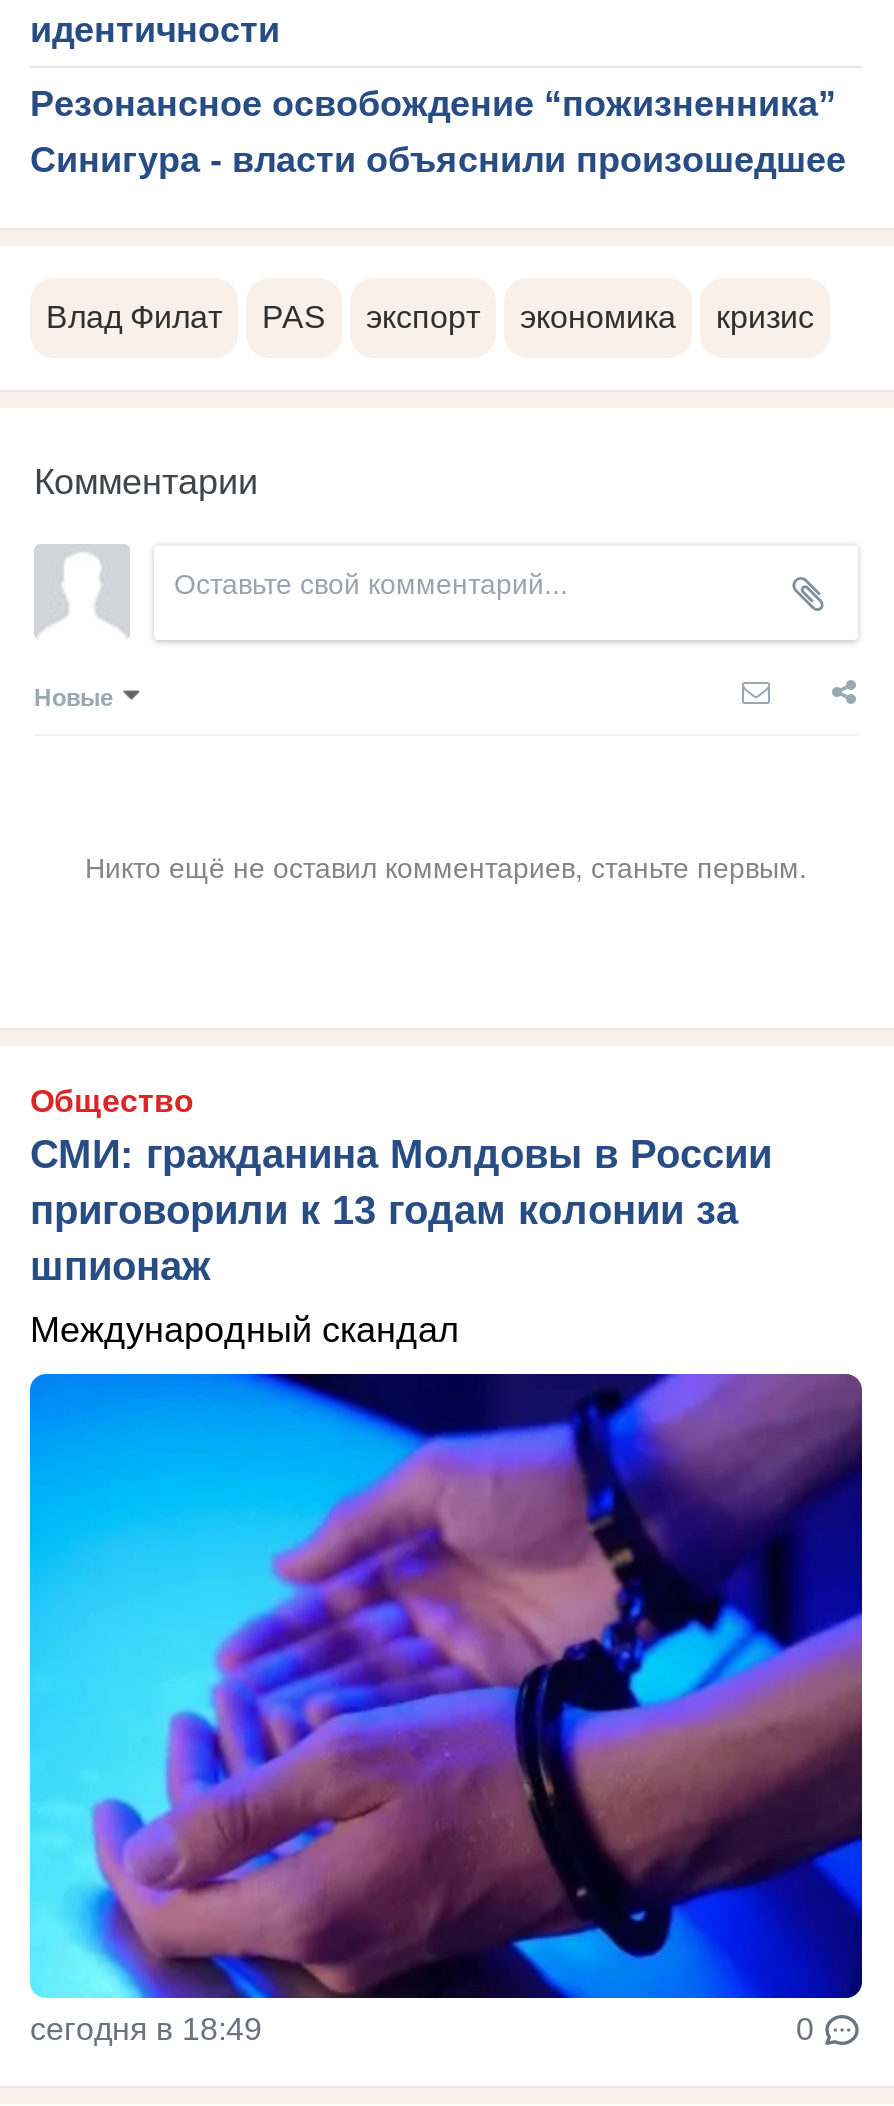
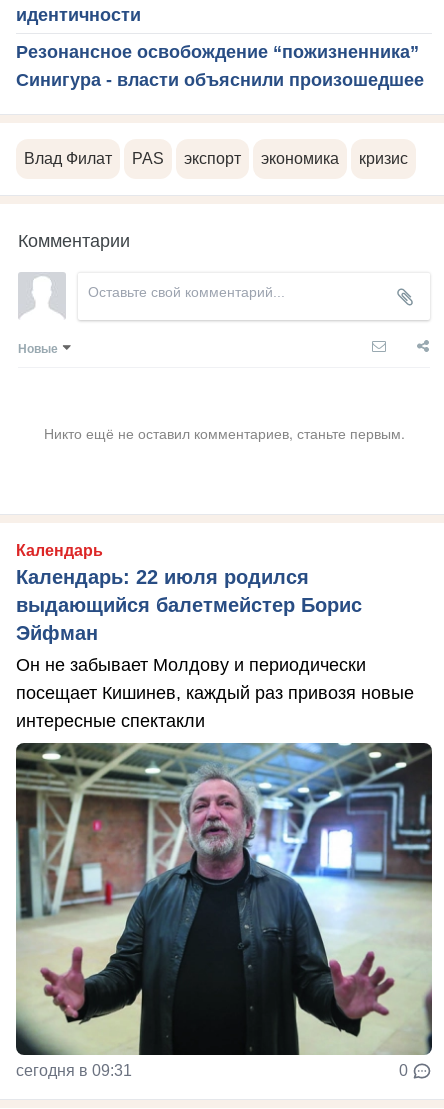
[30,1084,772,1288] Общество | СМИ: гражданина Молдовы в России | приговорили к 13 годам колонии за | шпионаж -> [16,542,362,644] Календарь | Календарь: 22 июля родился | выдающийся балетмейстер Борис | Эйфман
[30,1310,460,1350] Международный скандал -> [16,655,414,731] Он не забывает Молдову и периодически | посещает Кишинев, каждый раз привозя новые | интересные спектакли
[28,1378,864,2046] [image] | сегодня в 18:49 -> [15,742,433,1079] [image] | сегодня в 09:31

